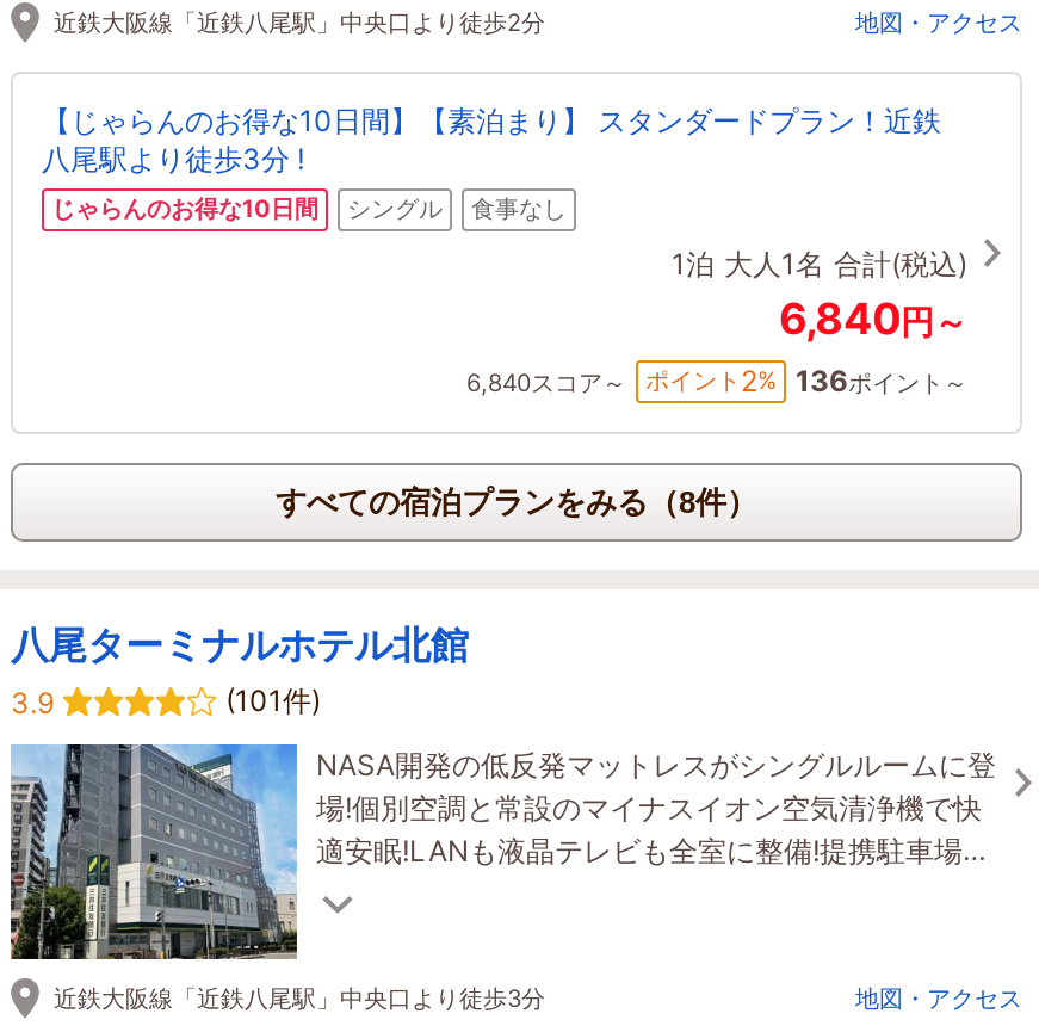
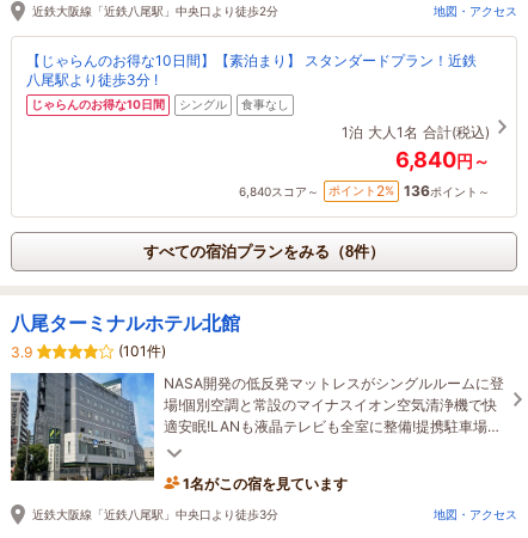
none -> [183,474,348,492] 1名がこの宿を見ています

